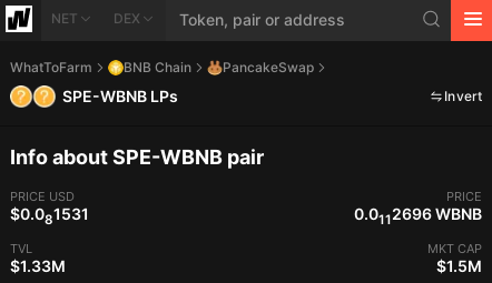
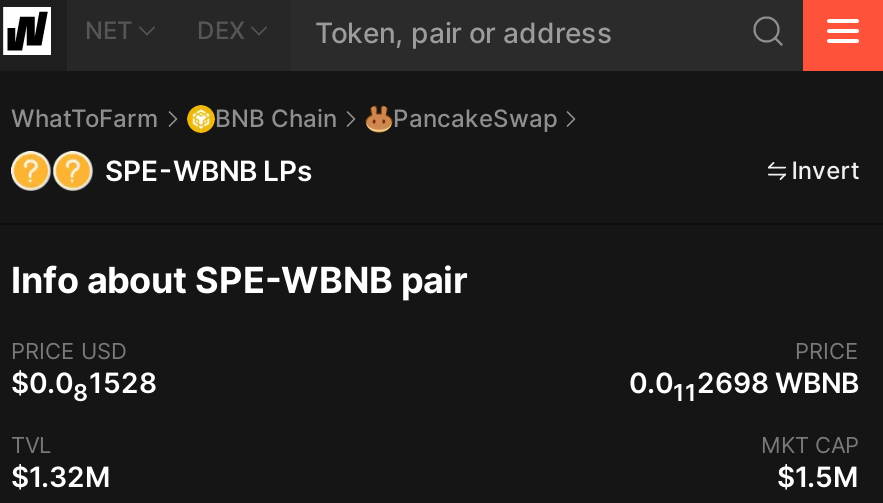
[10,204,89,227] $0.081531 -> [11,365,157,406] $0.081528
[354,204,482,227] 0.0112696 WBNB -> [629,365,859,406] 0.0112698 WBNB
[10,256,66,275] $1.33M -> [11,458,111,492] $1.32M

